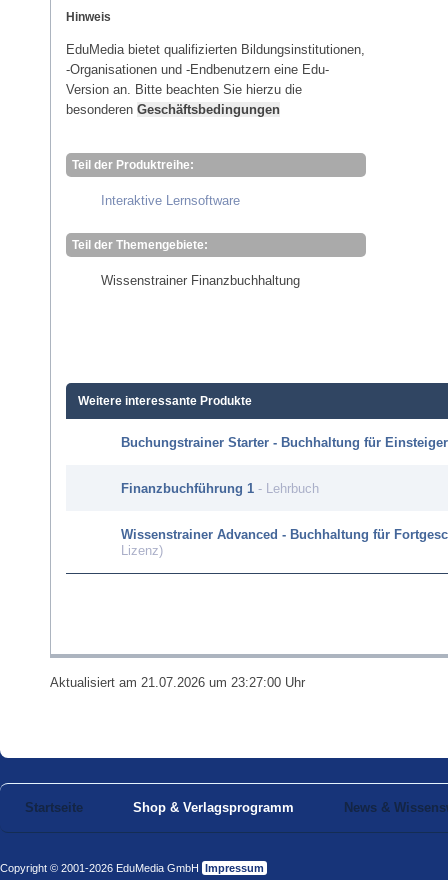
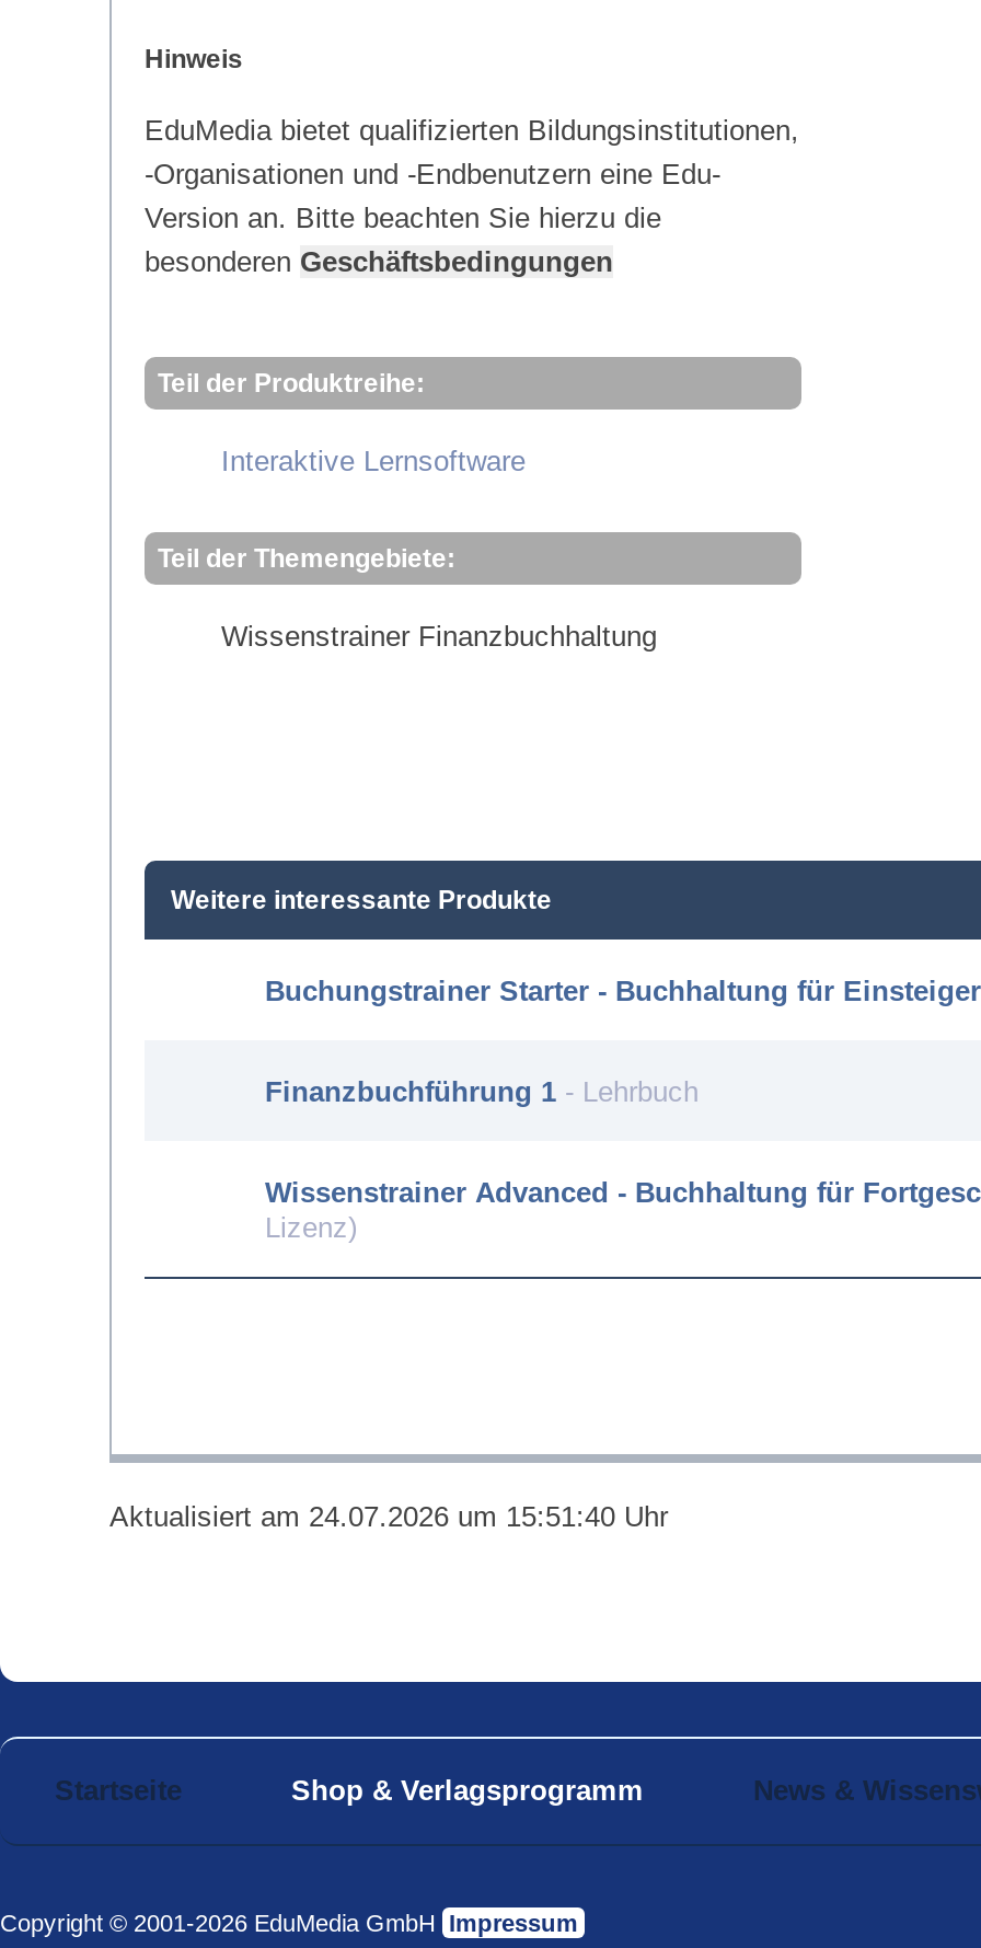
[50,675,305,690] Aktualisiert am 21.07.2026 um 23:27:00 Uhr -> [109,1500,668,1533] Aktualisiert am 24.07.2026 um 15:51:40 Uhr

